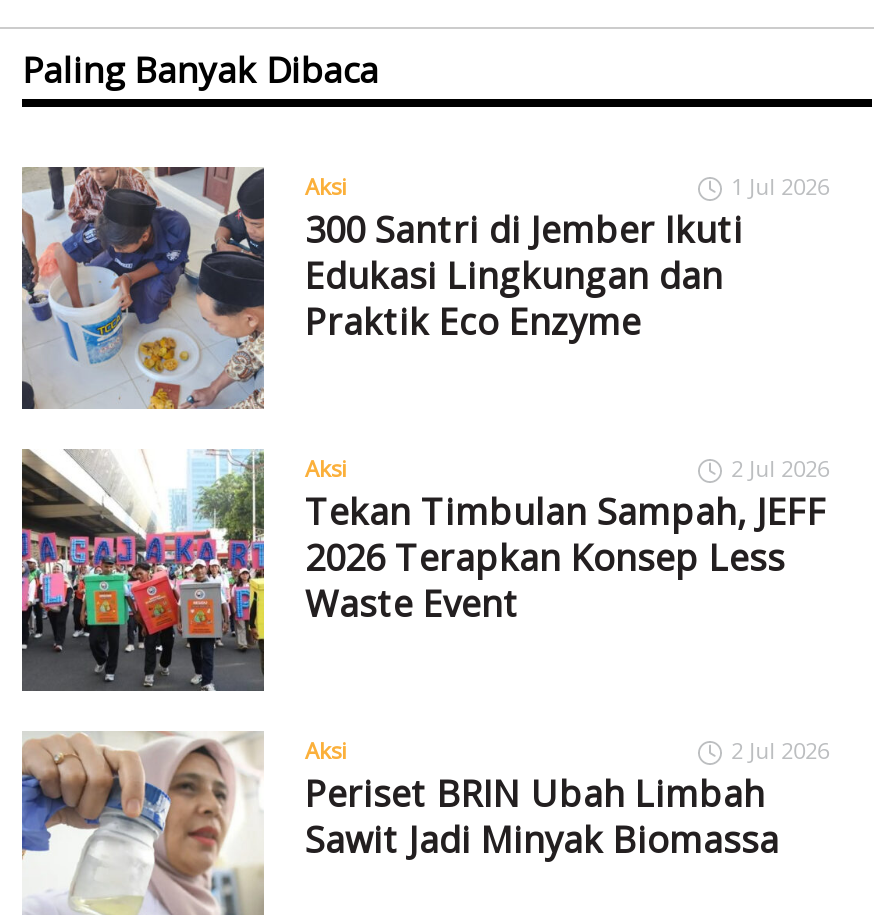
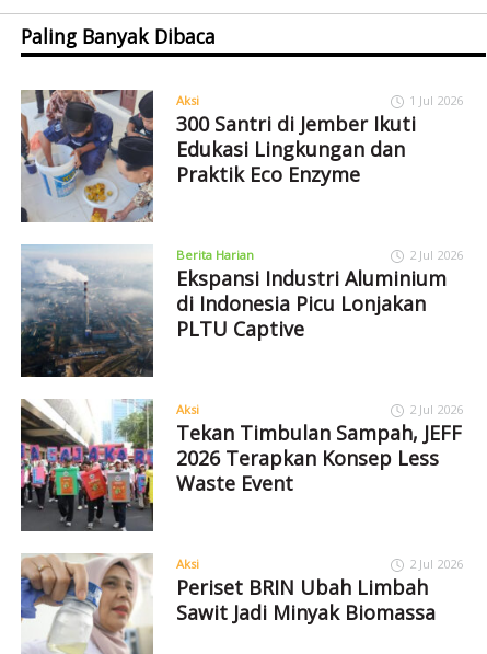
none -> [21,244,462,377] [image] | Berita Harian | 2 Jul 2026 | Ekspansi Industri Aluminium | di Indonesia Picu Lonjakan | PLTU Captive

